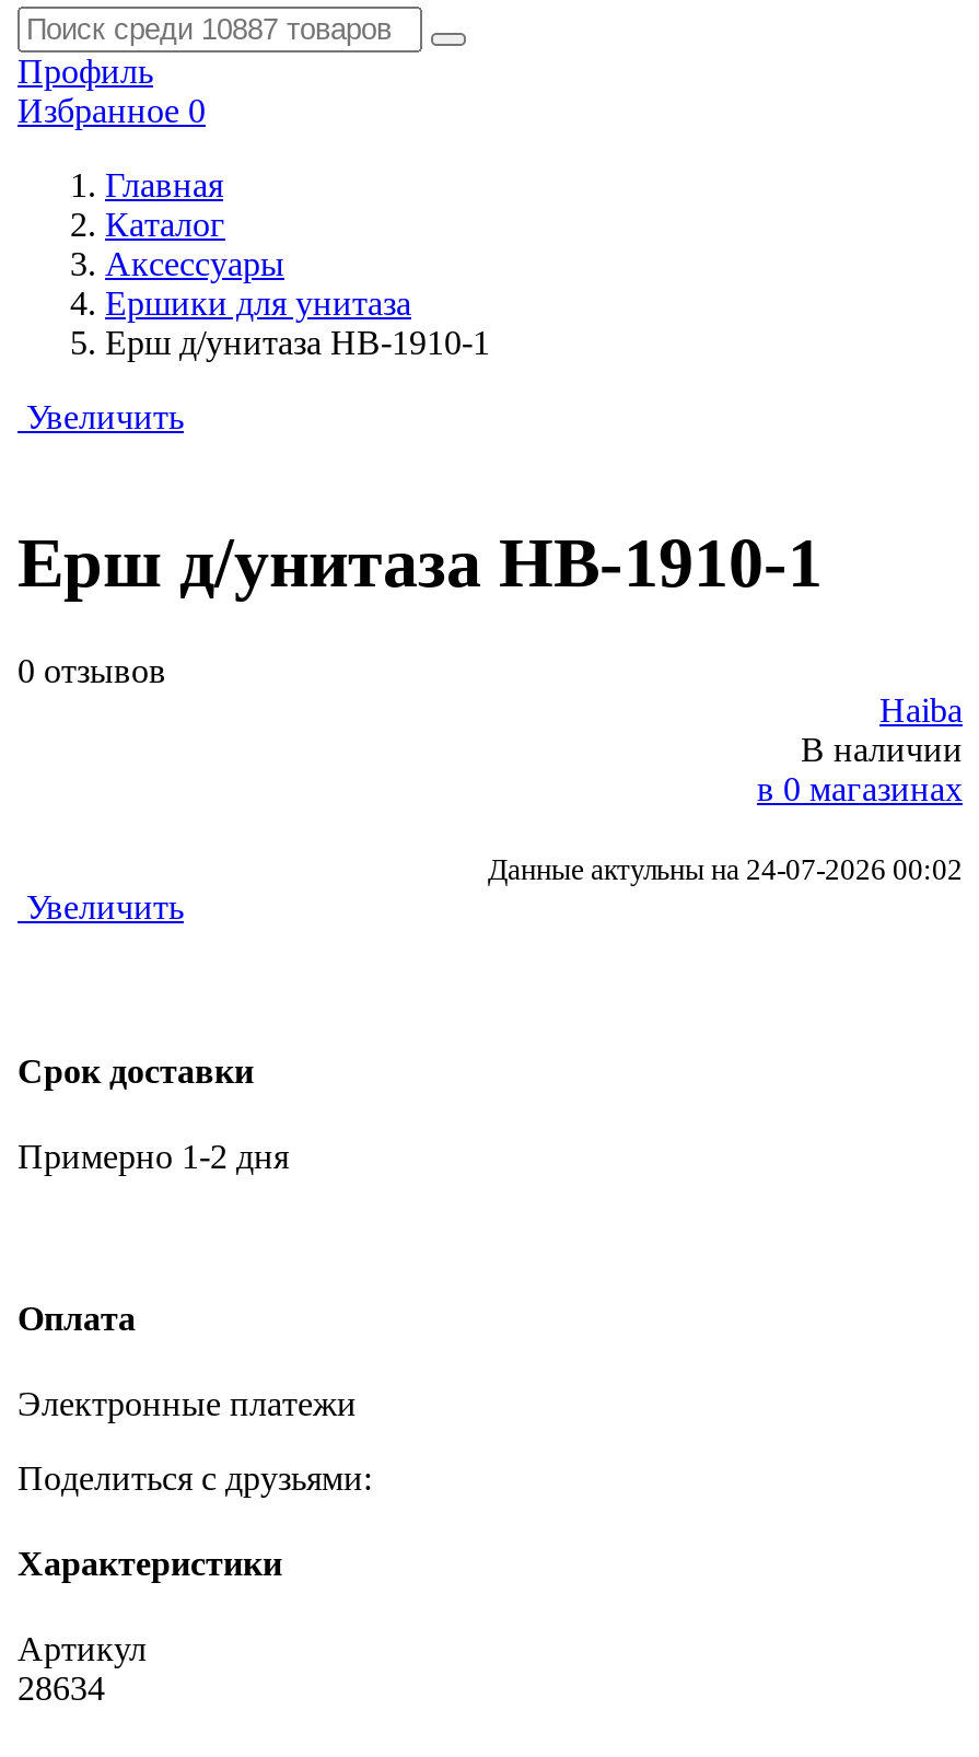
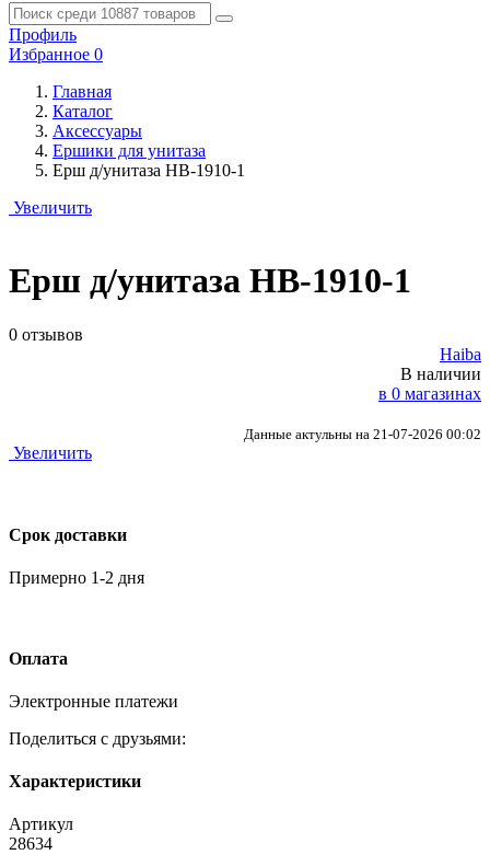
[488,853,963,886] Данные актульны на 24-07-2026 00:02 -> [244,426,481,442] Данные актульны на 21-07-2026 00:02

